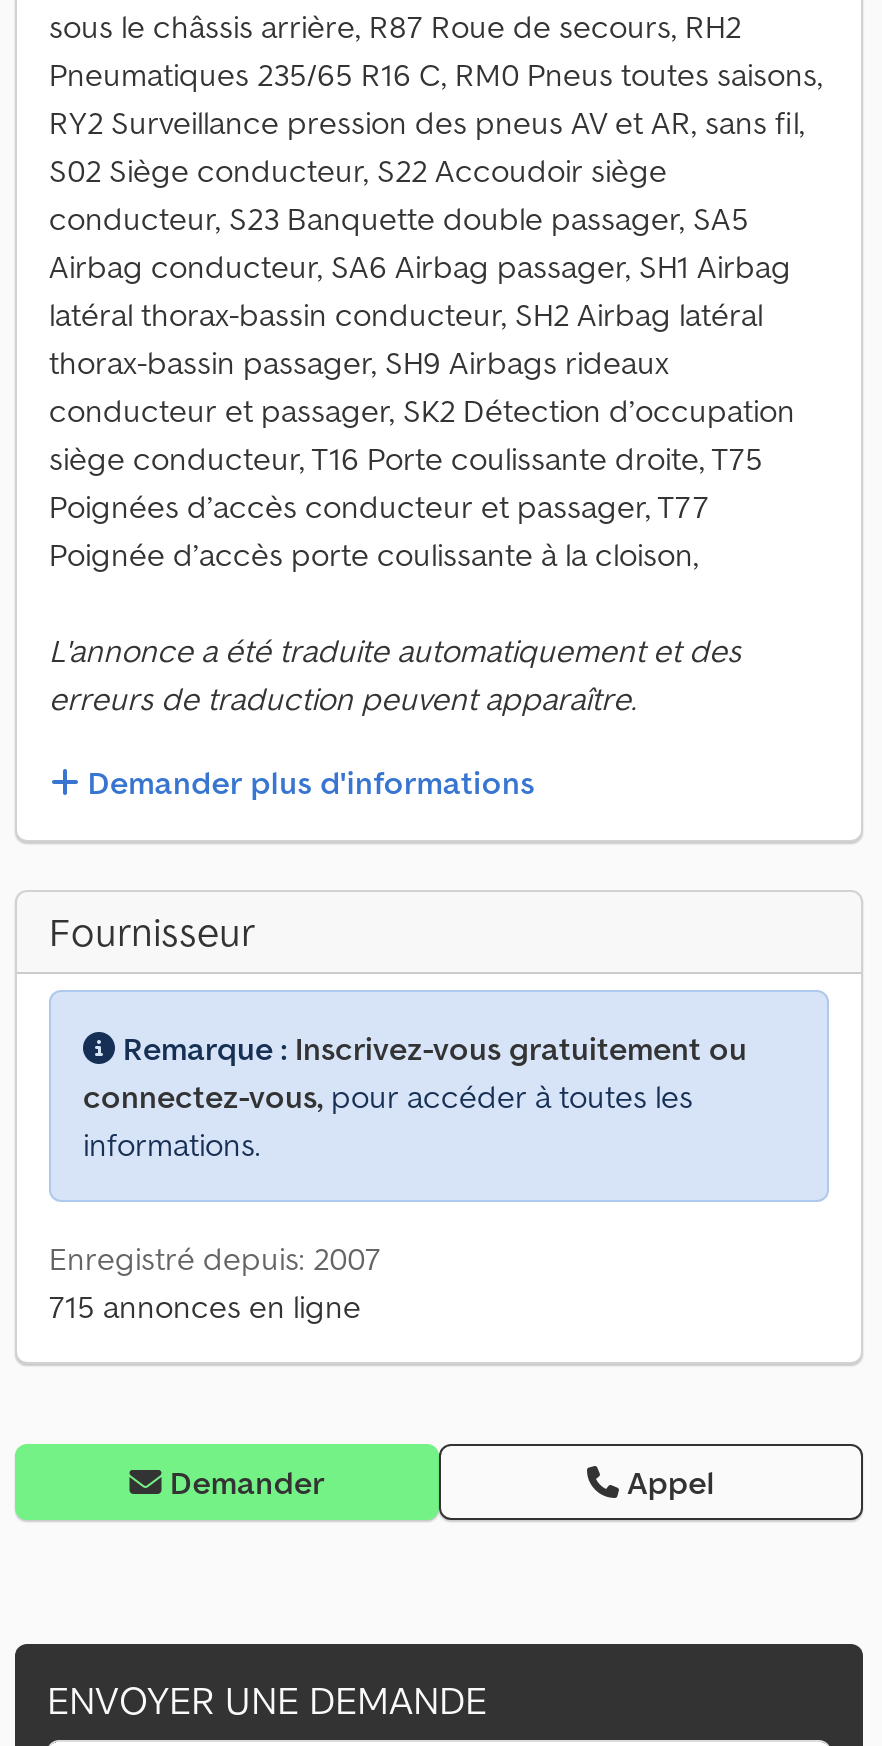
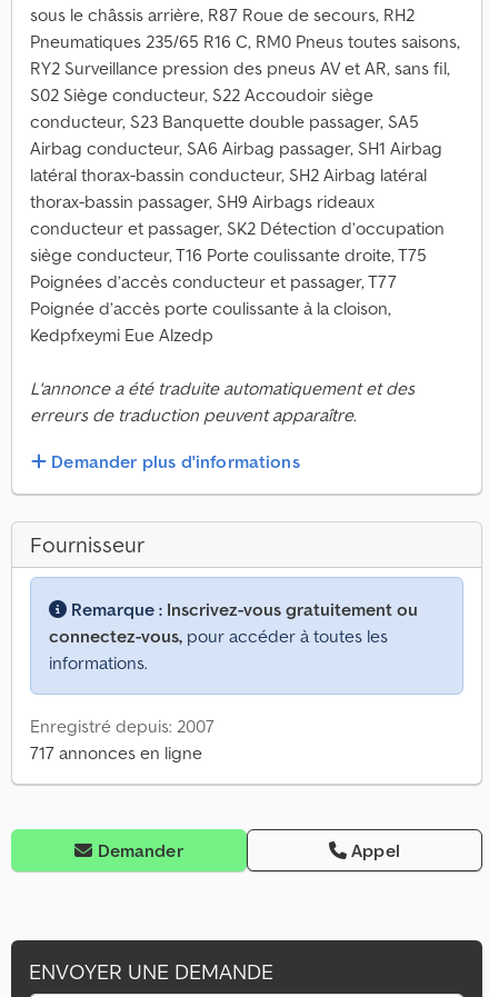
none -> [30,323,213,346] Kedpfxeymi Eue Alzedp
[49,1286,361,1326] 715 annonces en ligne -> [30,741,202,764] 717 annonces en ligne

